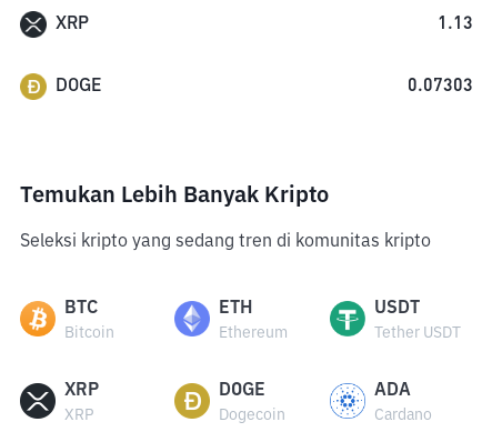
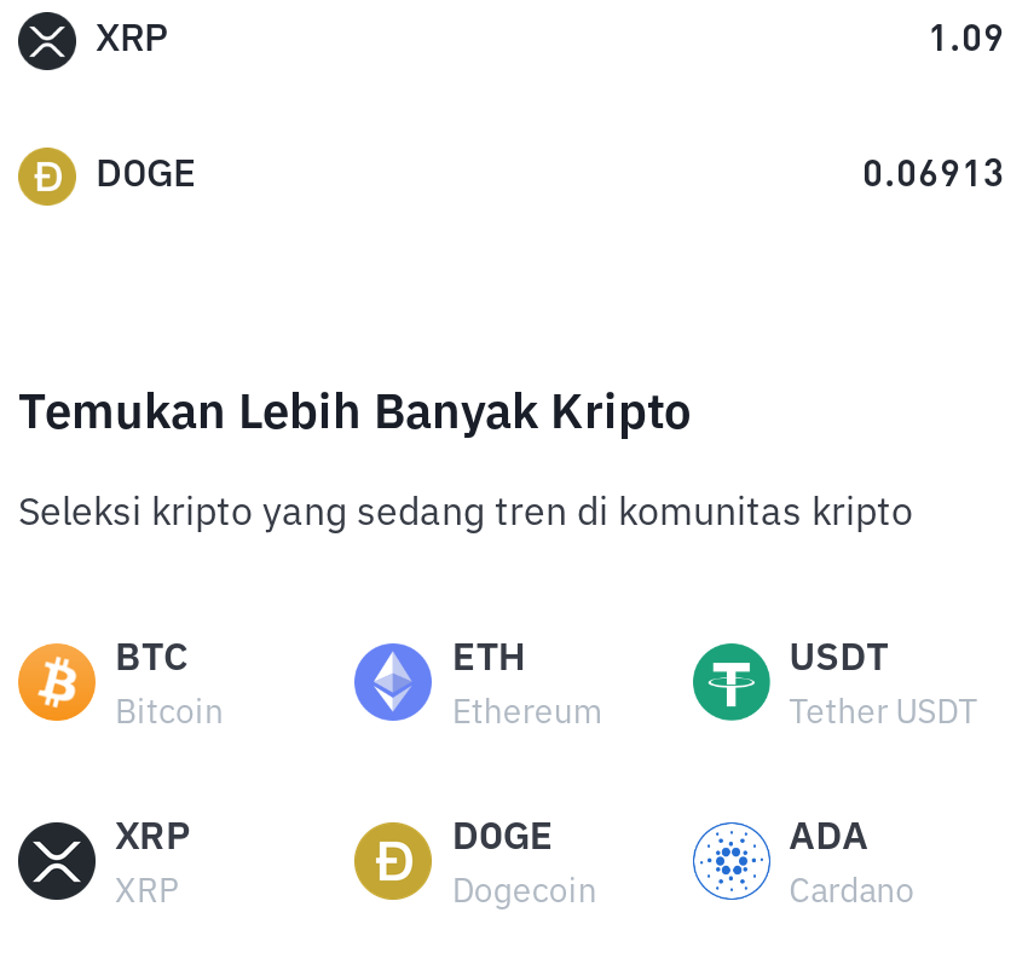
[438,16,473,33] 1.13 -> [928,22,1005,60] 1.09
[408,78,473,96] 0.07303 -> [862,157,1005,196] 0.06913

